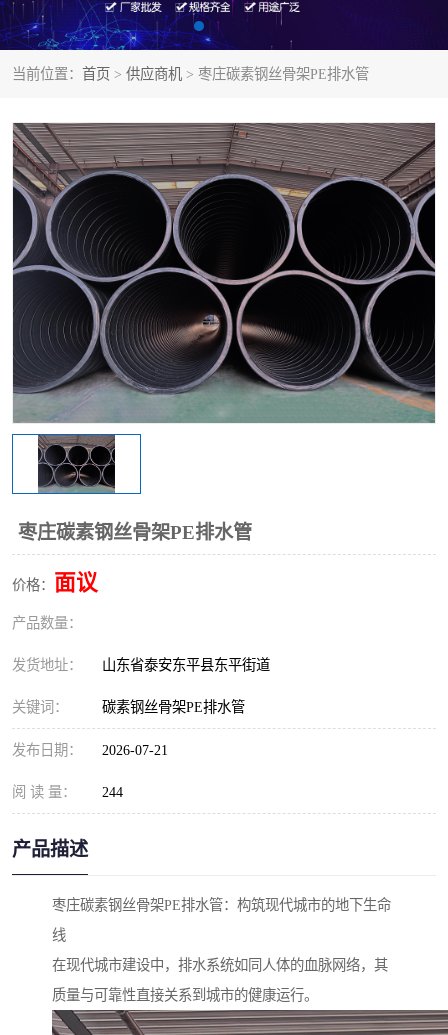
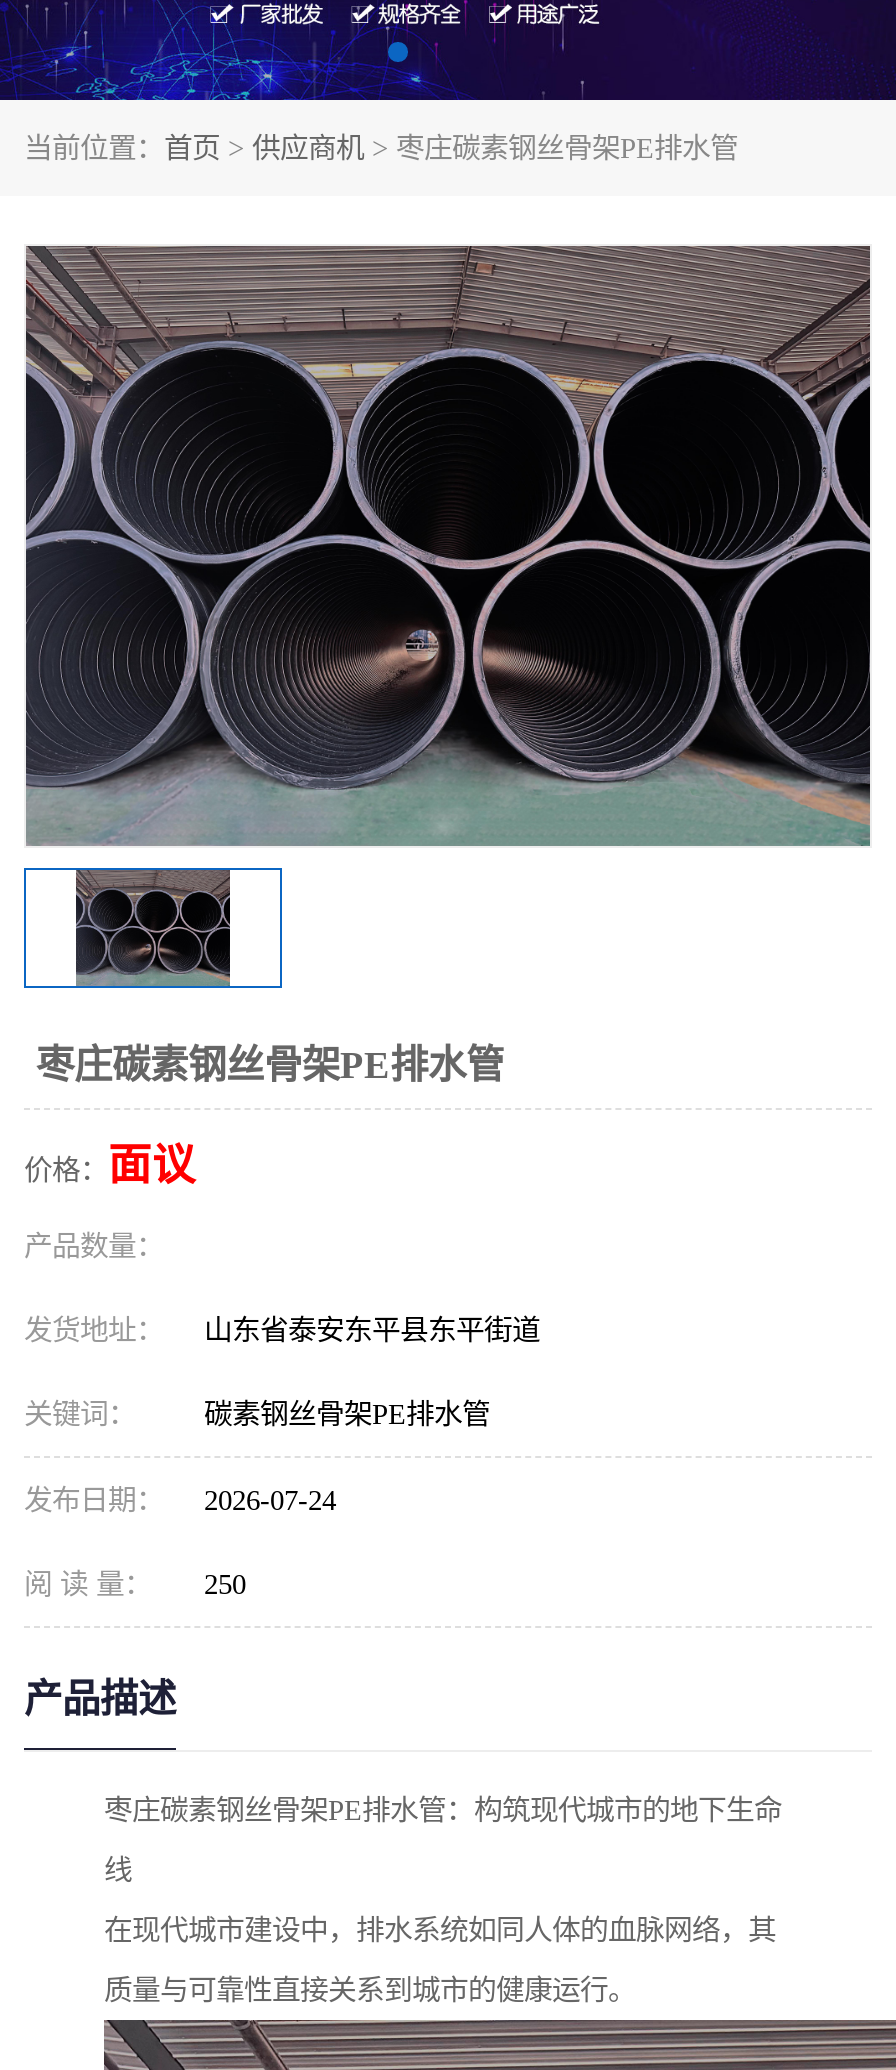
[12,742,168,758] 发布日期： 2026-07-21 -> [24,1484,336,1516] 发布日期： 2026-07-24
[12,784,123,800] 阅 读 量： 244 -> [24,1568,246,1600] 阅 读 量： 250

